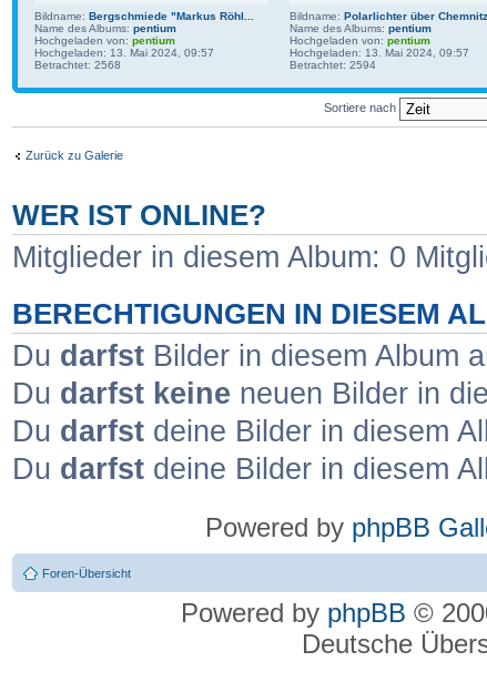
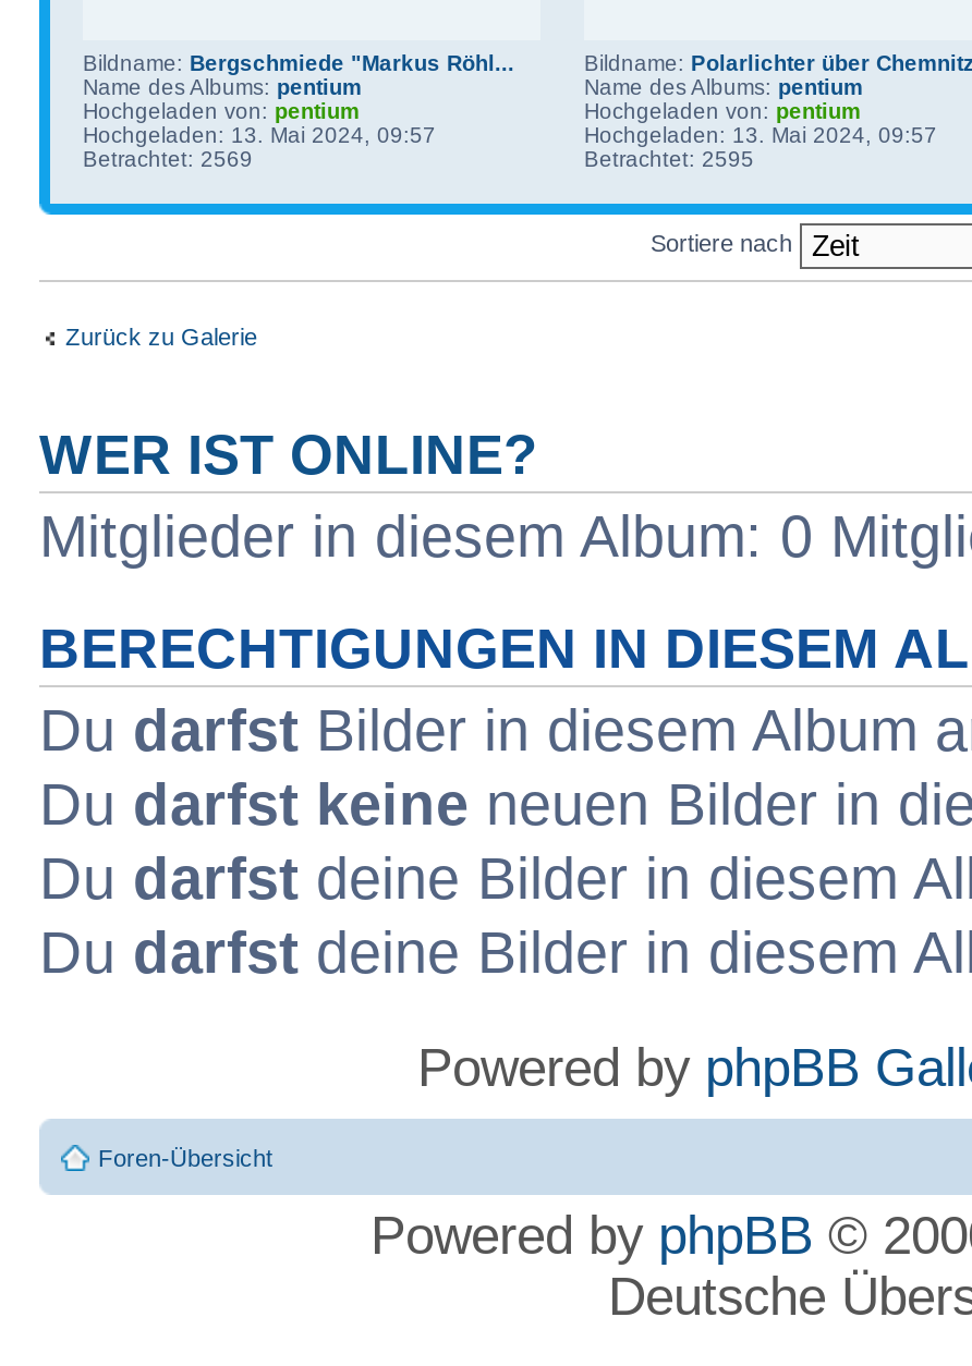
[34,59,121,71] Betrachtet: 2568 -> [83,147,253,171] Betrachtet: 2569
[290,59,376,71] Betrachtet: 2594 -> [584,147,754,171] Betrachtet: 2595

